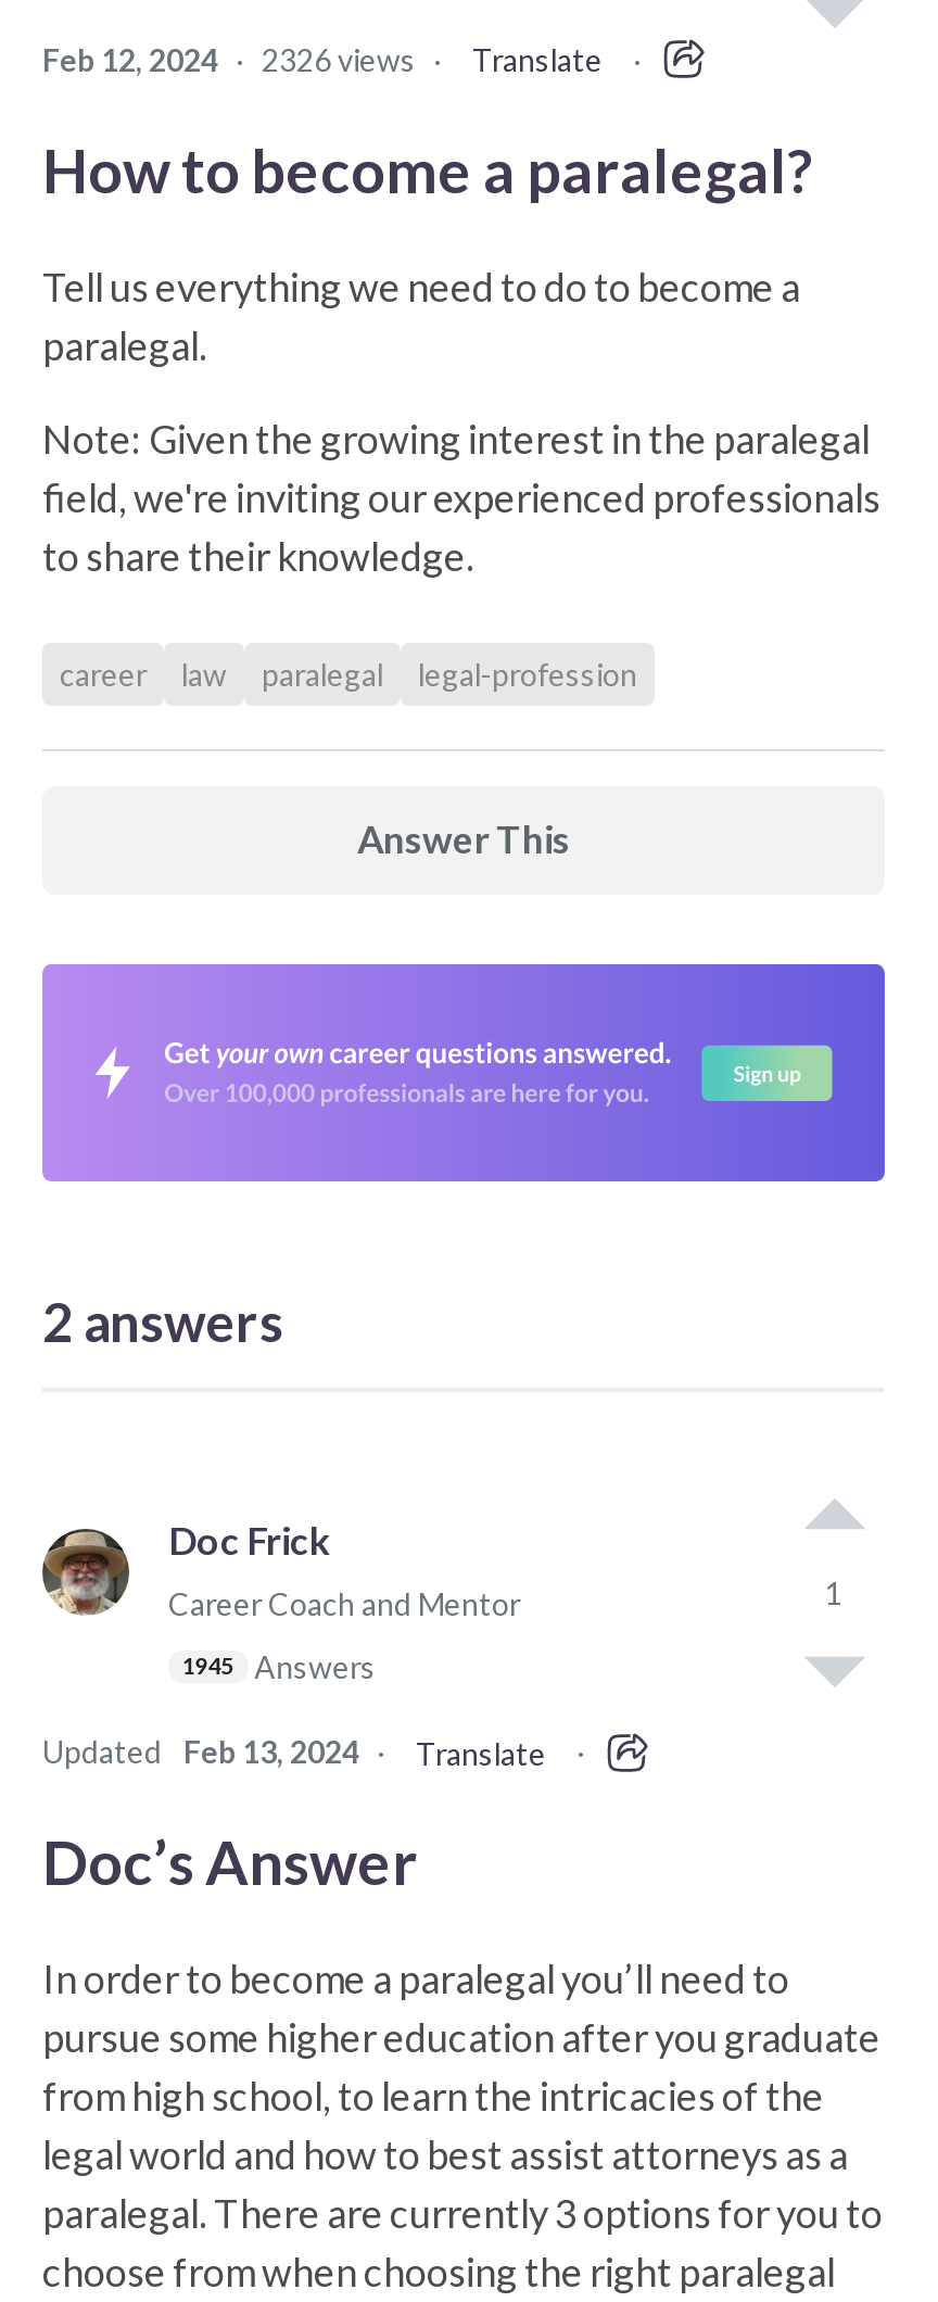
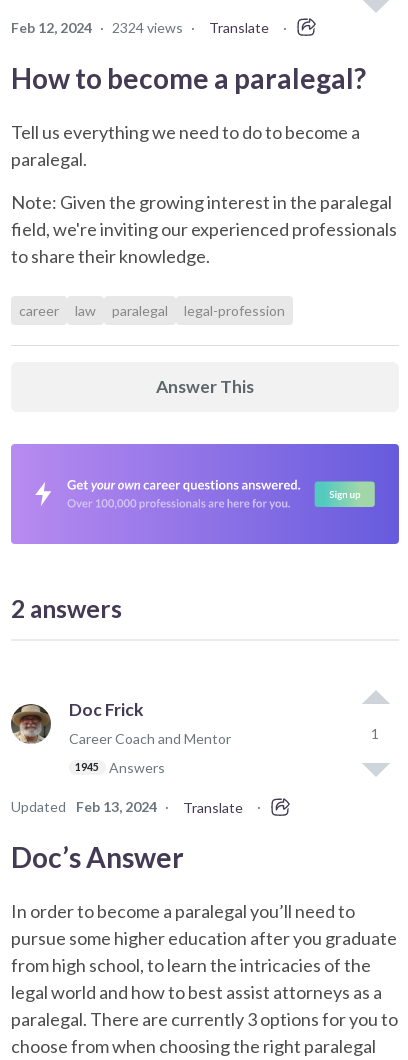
[42,41,442,78] Feb 12, 2024 · 2326 views · -> [11,19,195,36] Feb 12, 2024 · 2324 views ·

